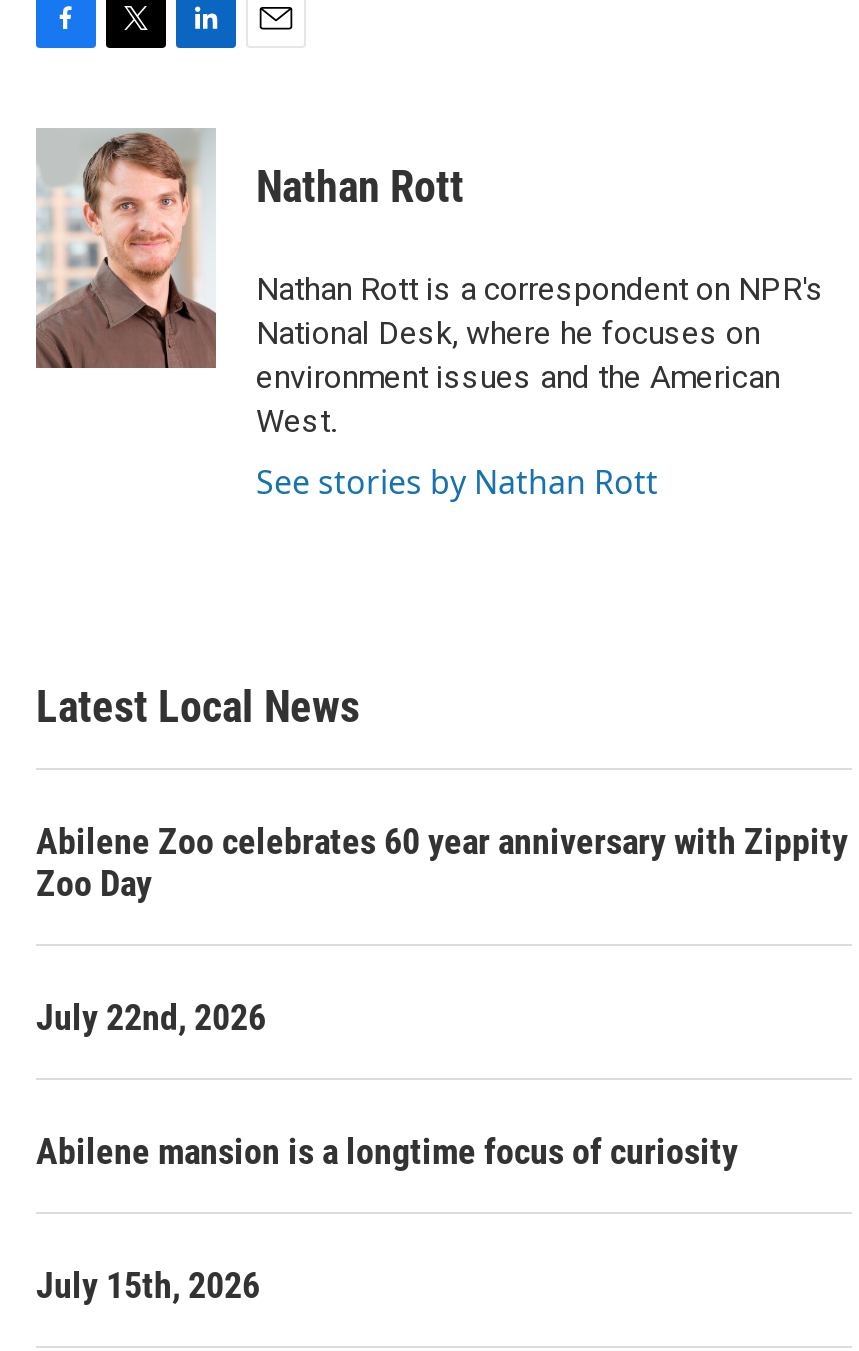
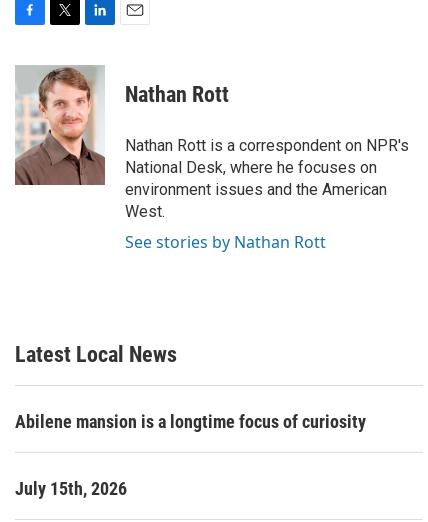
[36,820,848,1038] Abilene Zoo celebrates 60 year anniversary with Zippity | Zoo Day | July 22nd, 2026 -> none

